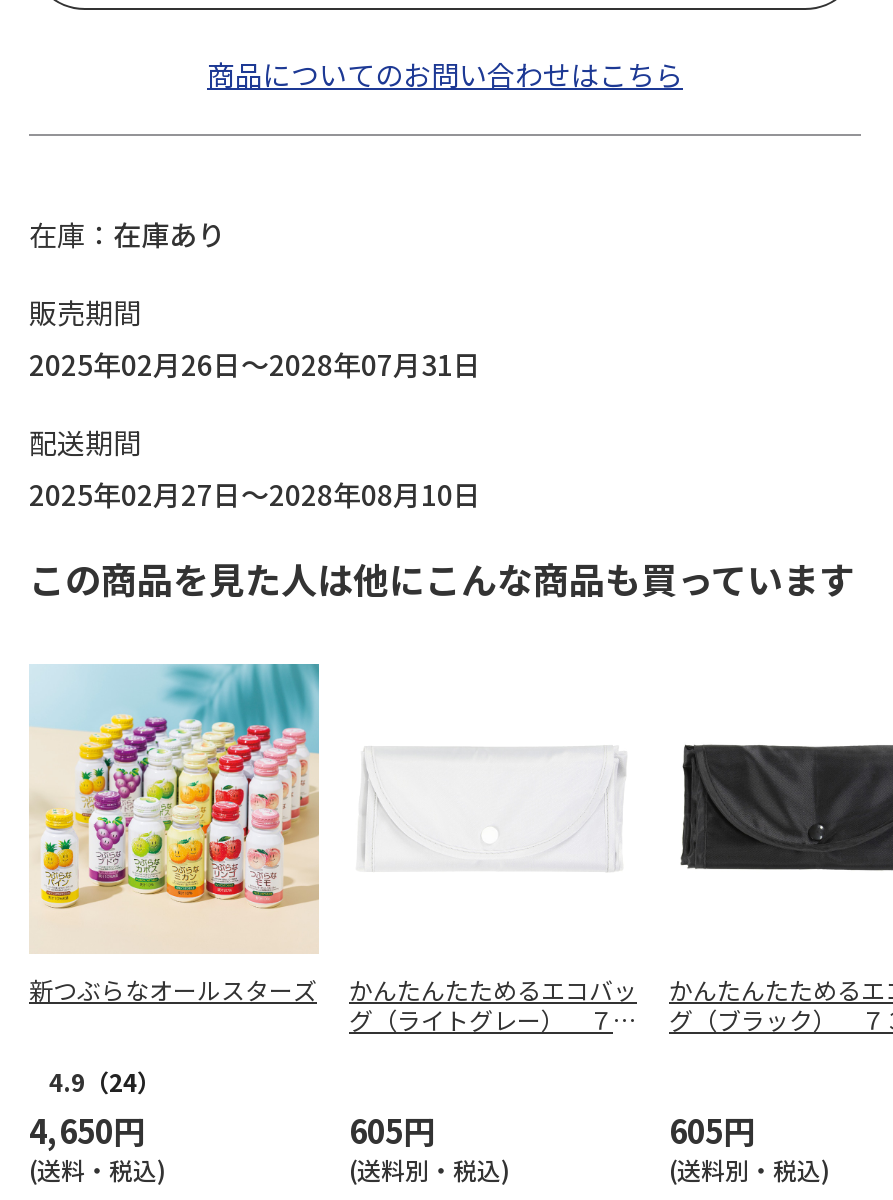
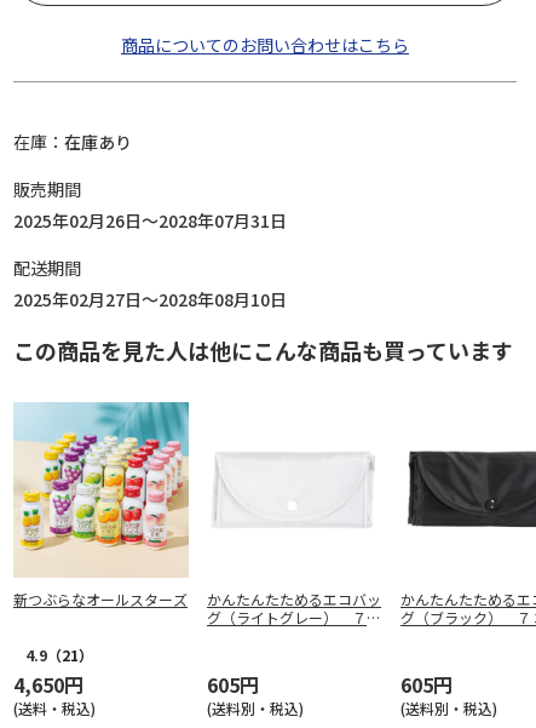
[49,1064,161,1098] 4.9（24） -> [25,644,93,665] 4.9（21）

